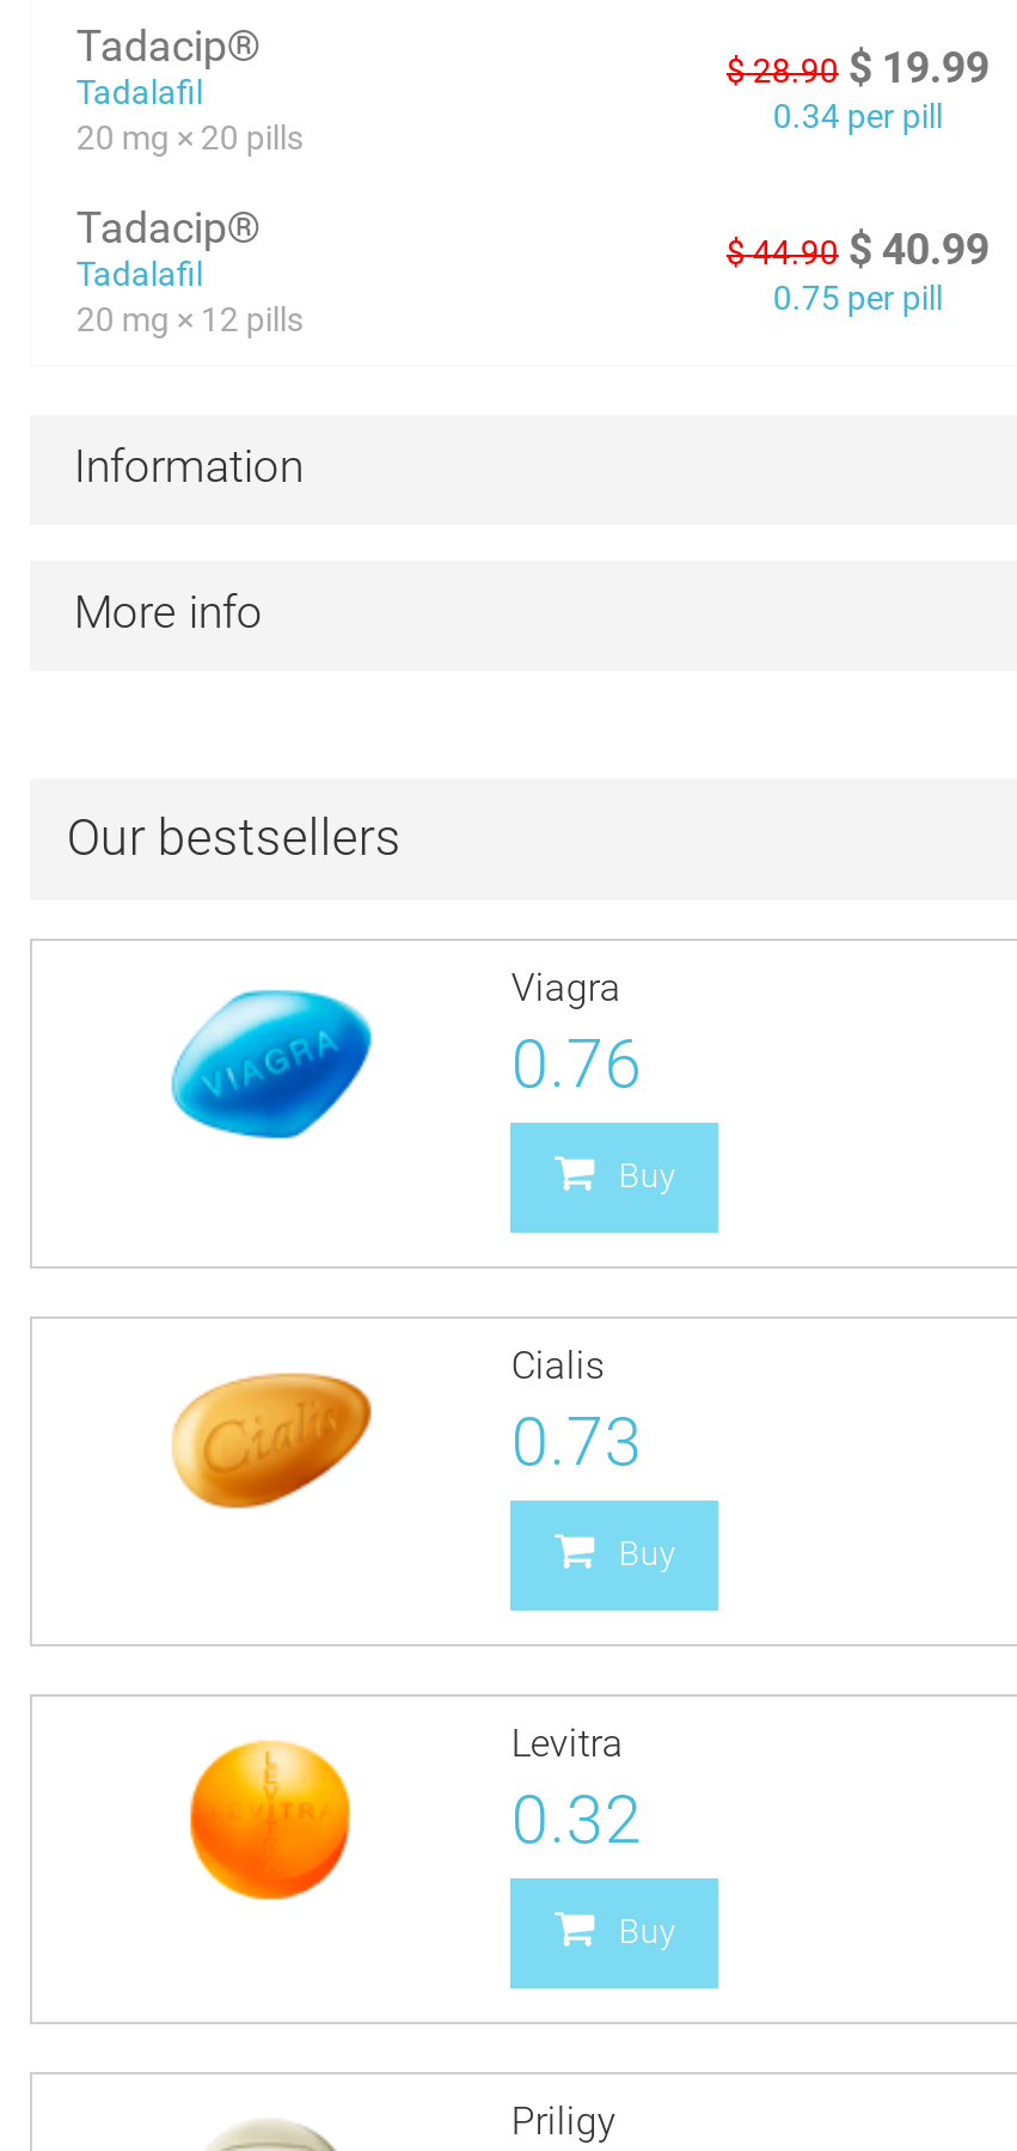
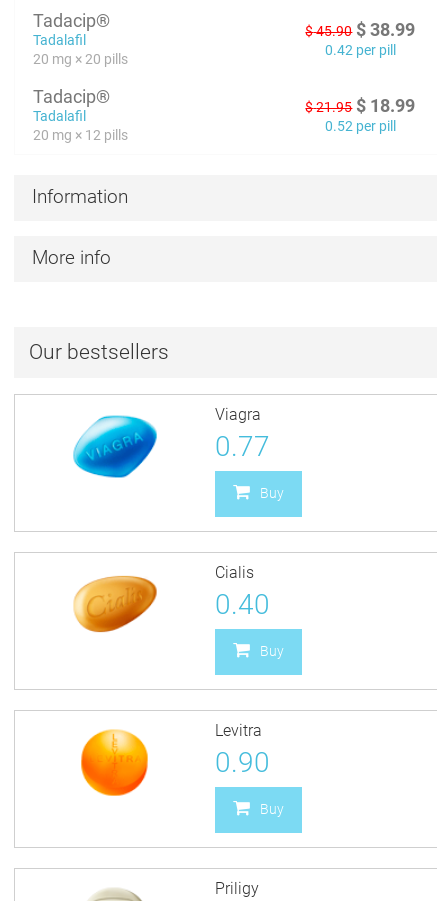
[726,42,989,92] $ 28.90 $ 19.99 -> [305,19,415,40] $ 45.90 $ 38.99
[773,97,943,135] 0.34 per pill -> [325,42,396,58] 0.42 per pill
[726,224,989,274] $ 44.90 $ 40.99 -> [305,95,415,116] $ 21.95 $ 18.99
[773,279,943,317] 0.75 per pill -> [325,118,396,134] 0.52 per pill
[511,1025,643,1104] 0.76 -> [215,430,270,463] 0.77
[511,1403,643,1481] 0.73 -> [215,588,270,621] 0.40
[511,1780,643,1859] 0.32 -> [215,746,270,779] 0.90

